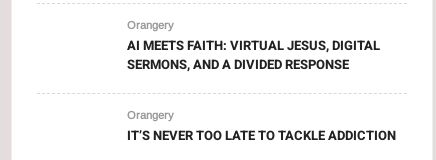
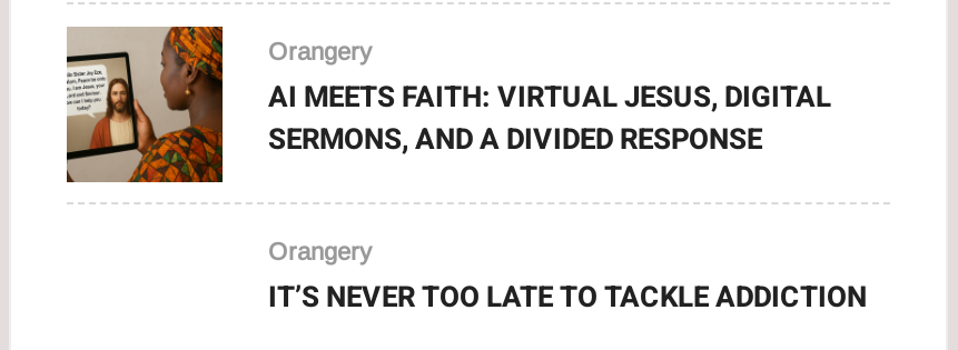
none -> [65,24,225,184] [image]

